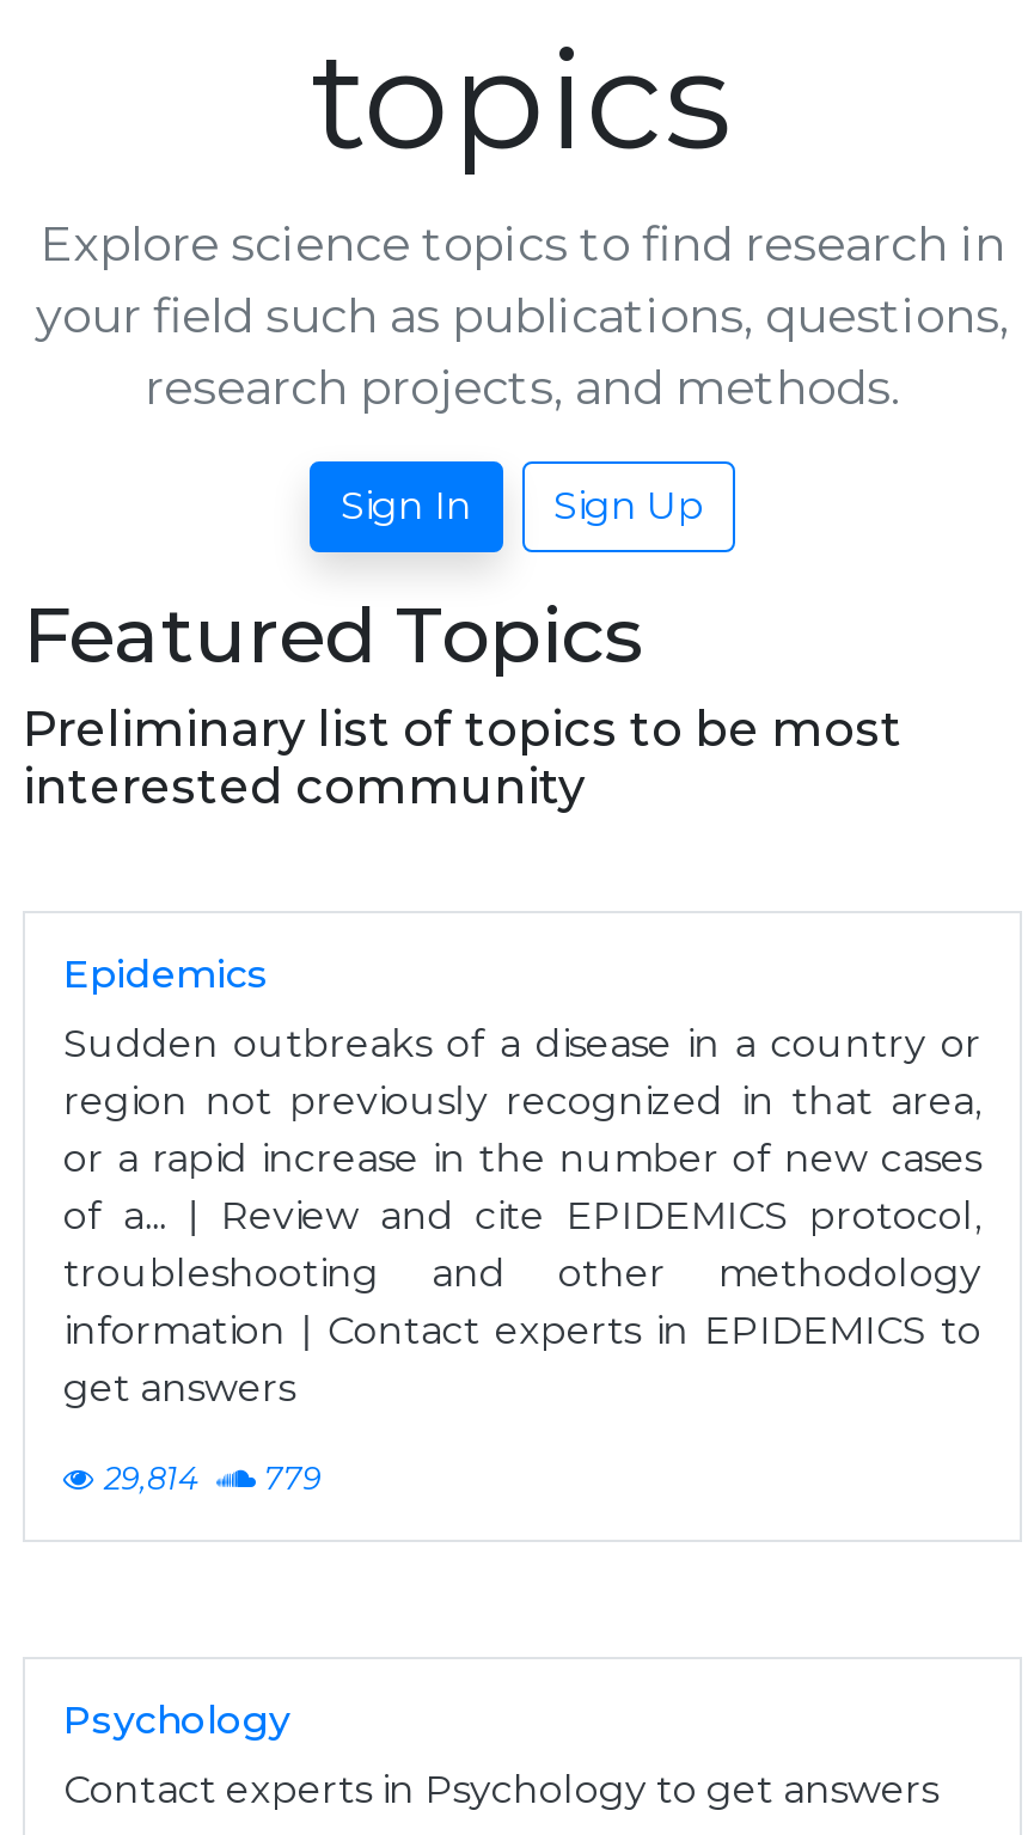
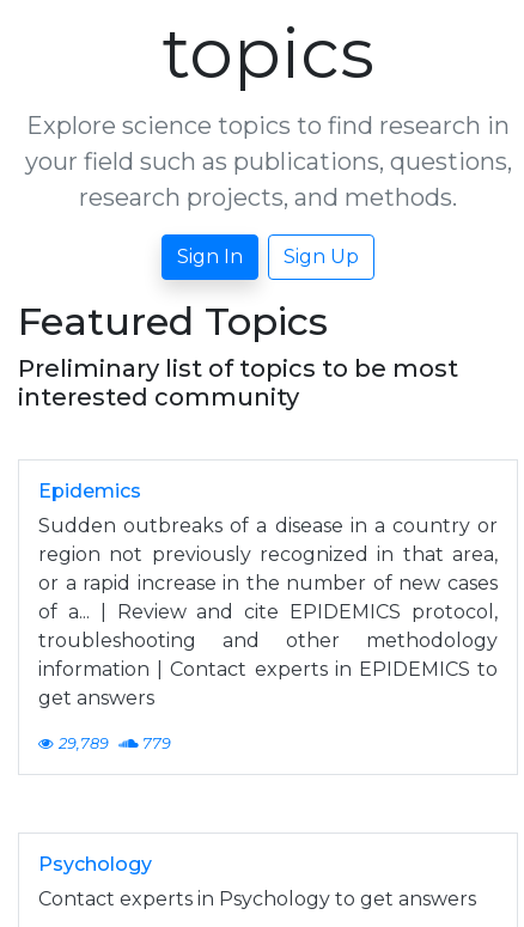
[104,1460,322,1496] 29,814 779 -> [59,734,171,752] 29,789 779

